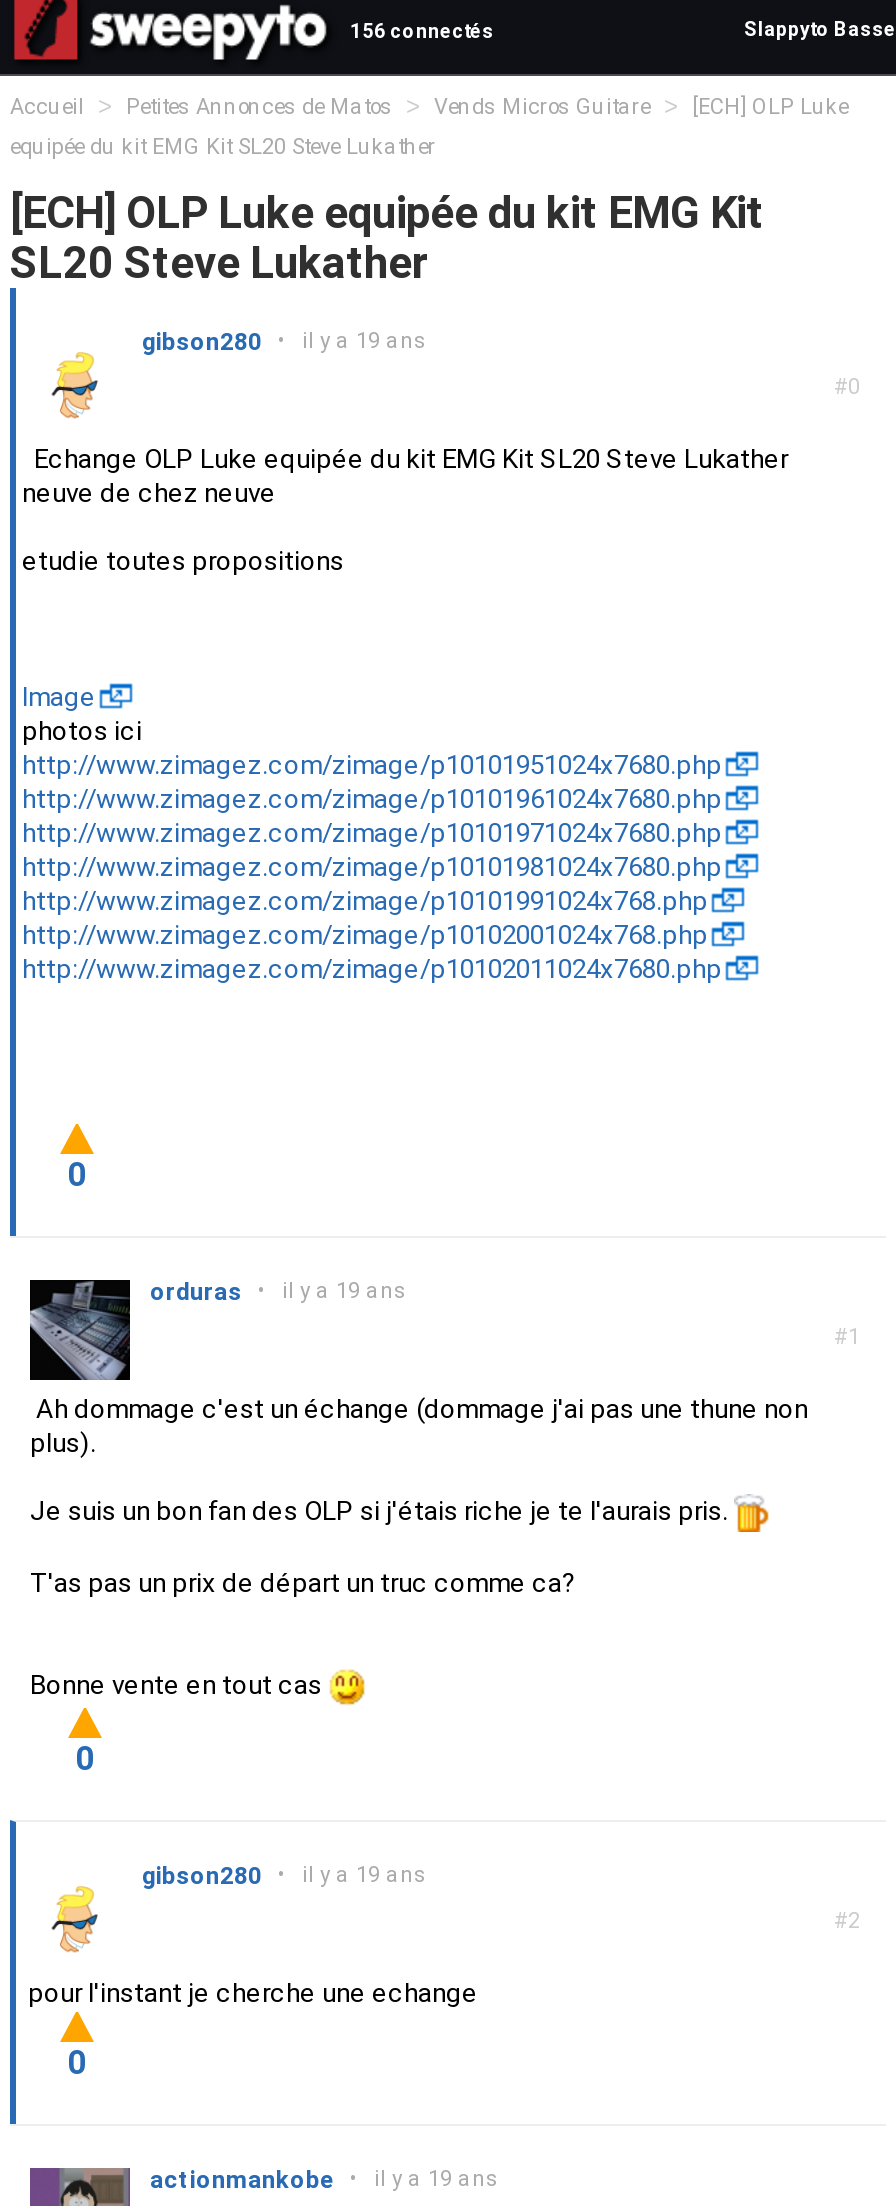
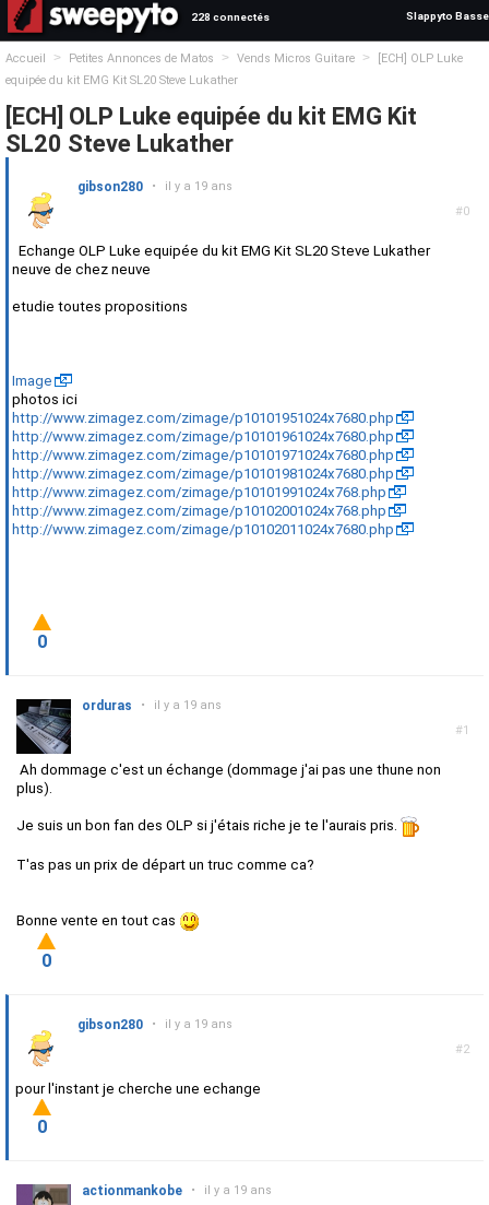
[350,20,494,42] 156 connectés -> [191,11,270,23] 228 connectés

